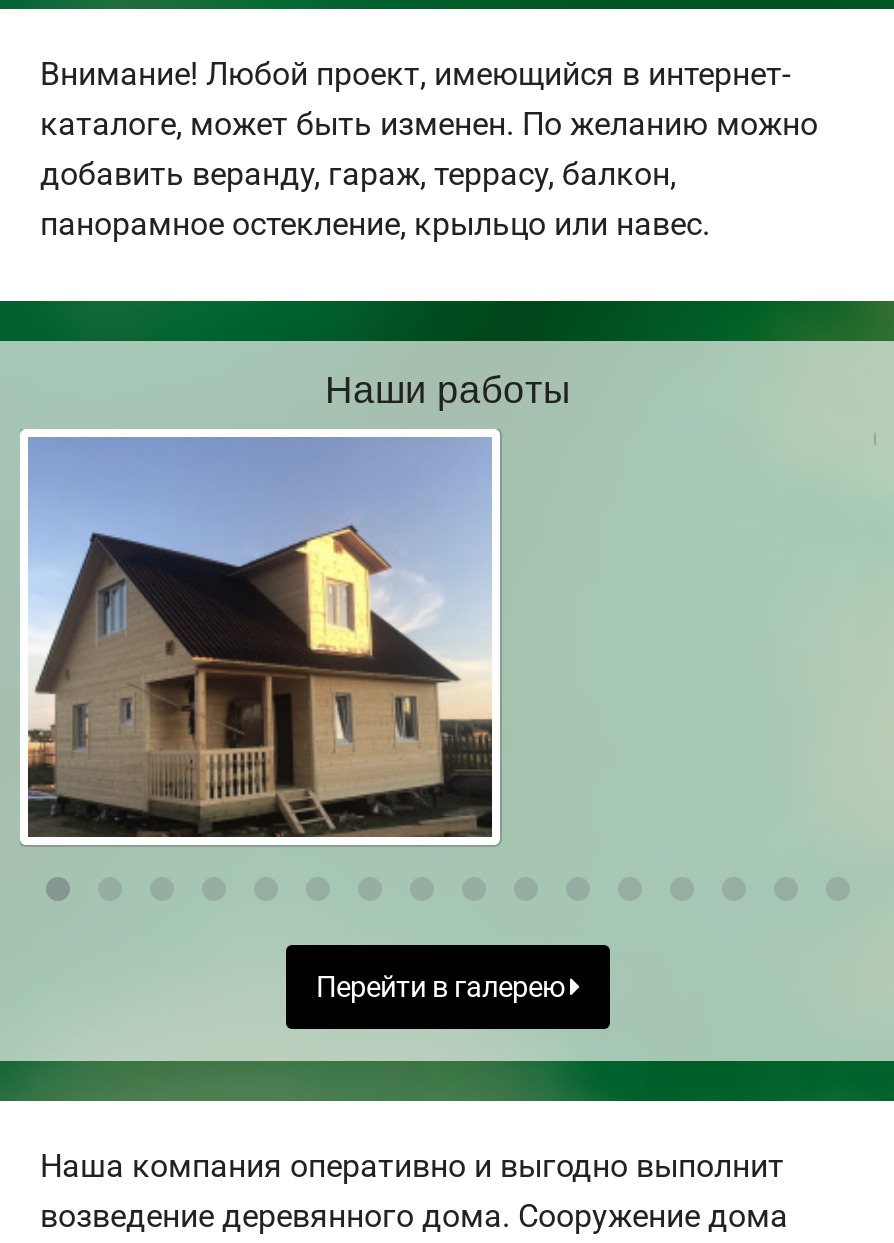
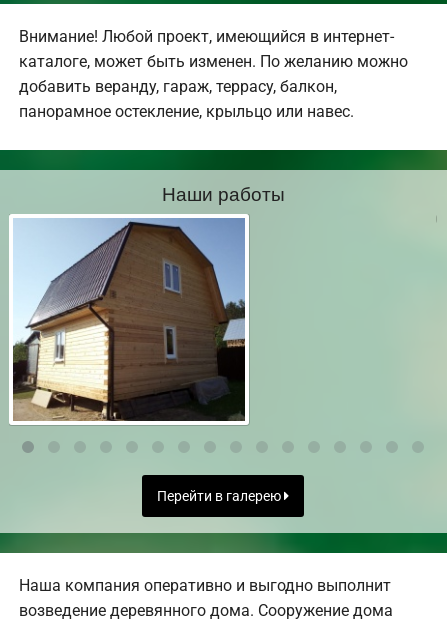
[26,437,492,839] [image] -> [12,219,246,421] [image]

